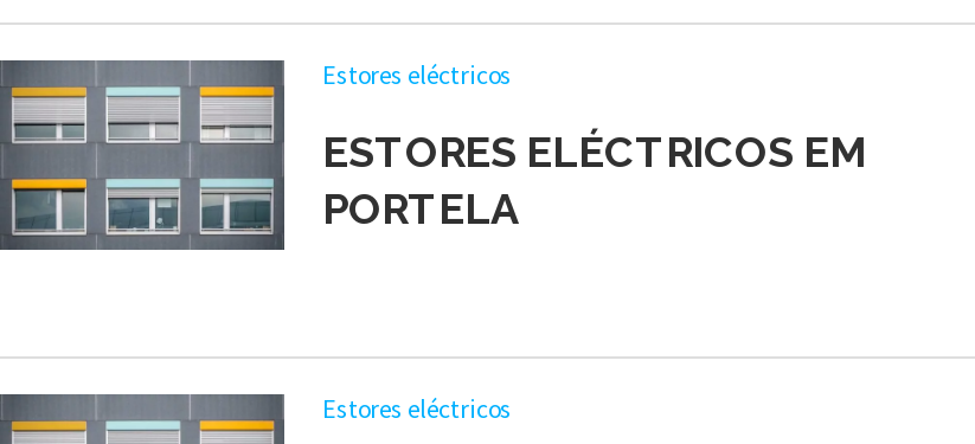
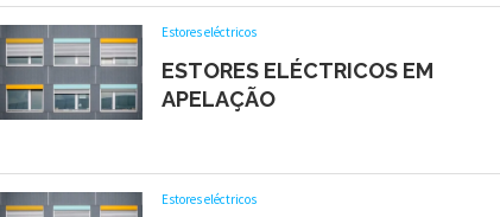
[322,184,519,233] PORTELA -> [162,87,276,111] APELAÇÃO

